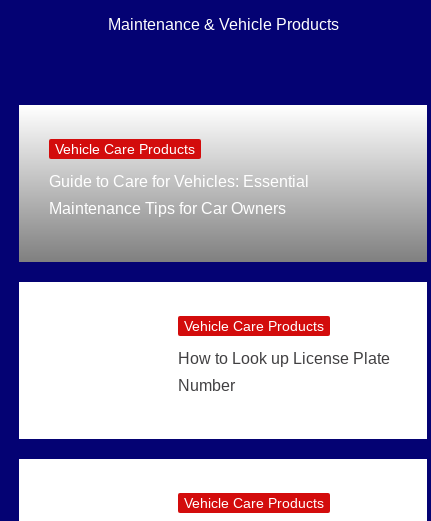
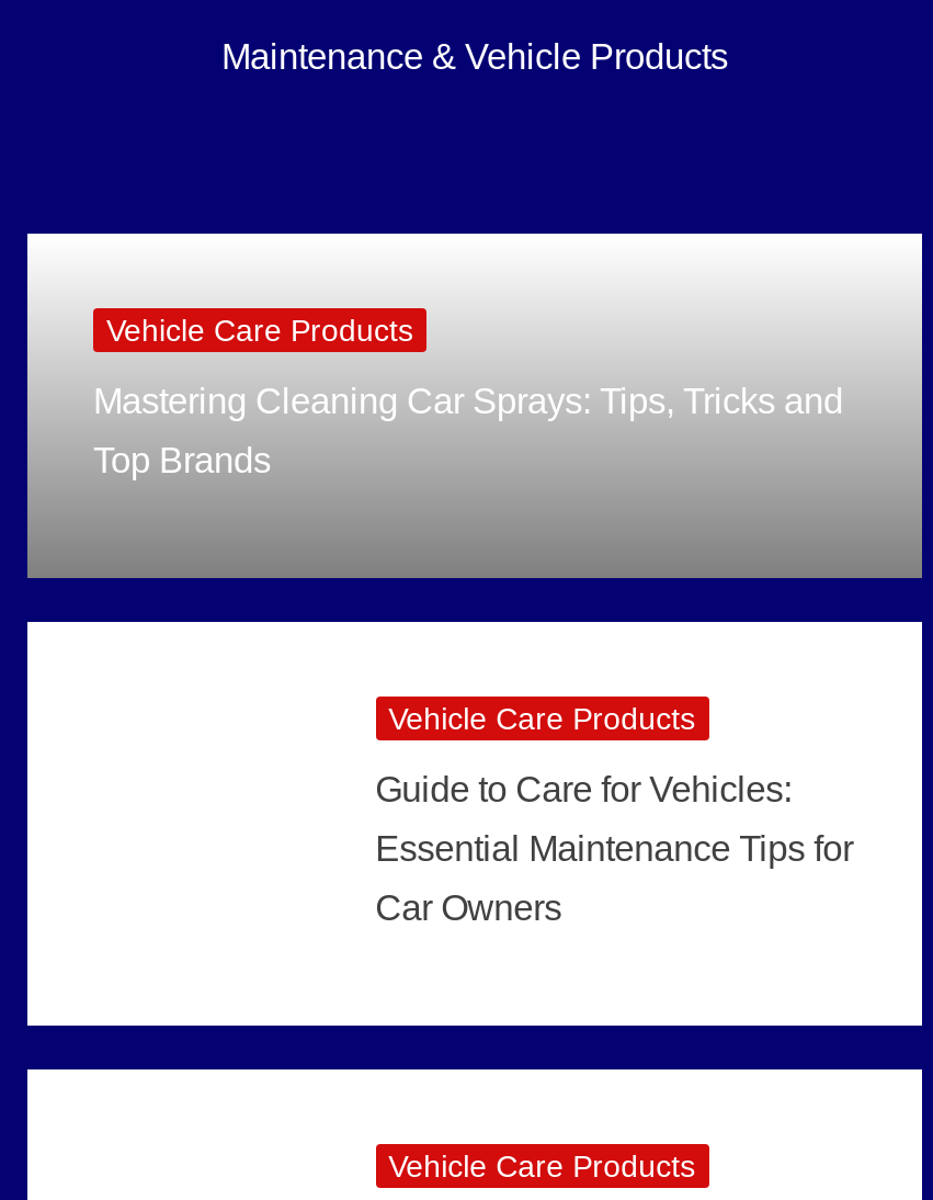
[49,172,309,190] Guide to Care for Vehicles: Essential -> [93,381,843,420] Mastering Cleaning Car Sprays: Tips, Tricks and
[49,199,286,217] Maintenance Tips for Car Owners -> [93,440,271,479] Top Brands
[178,349,390,394] How to Look up License Plate | Number -> [375,769,853,927] Guide to Care for Vehicles: | Essential Maintenance Tips for | Car Owners

